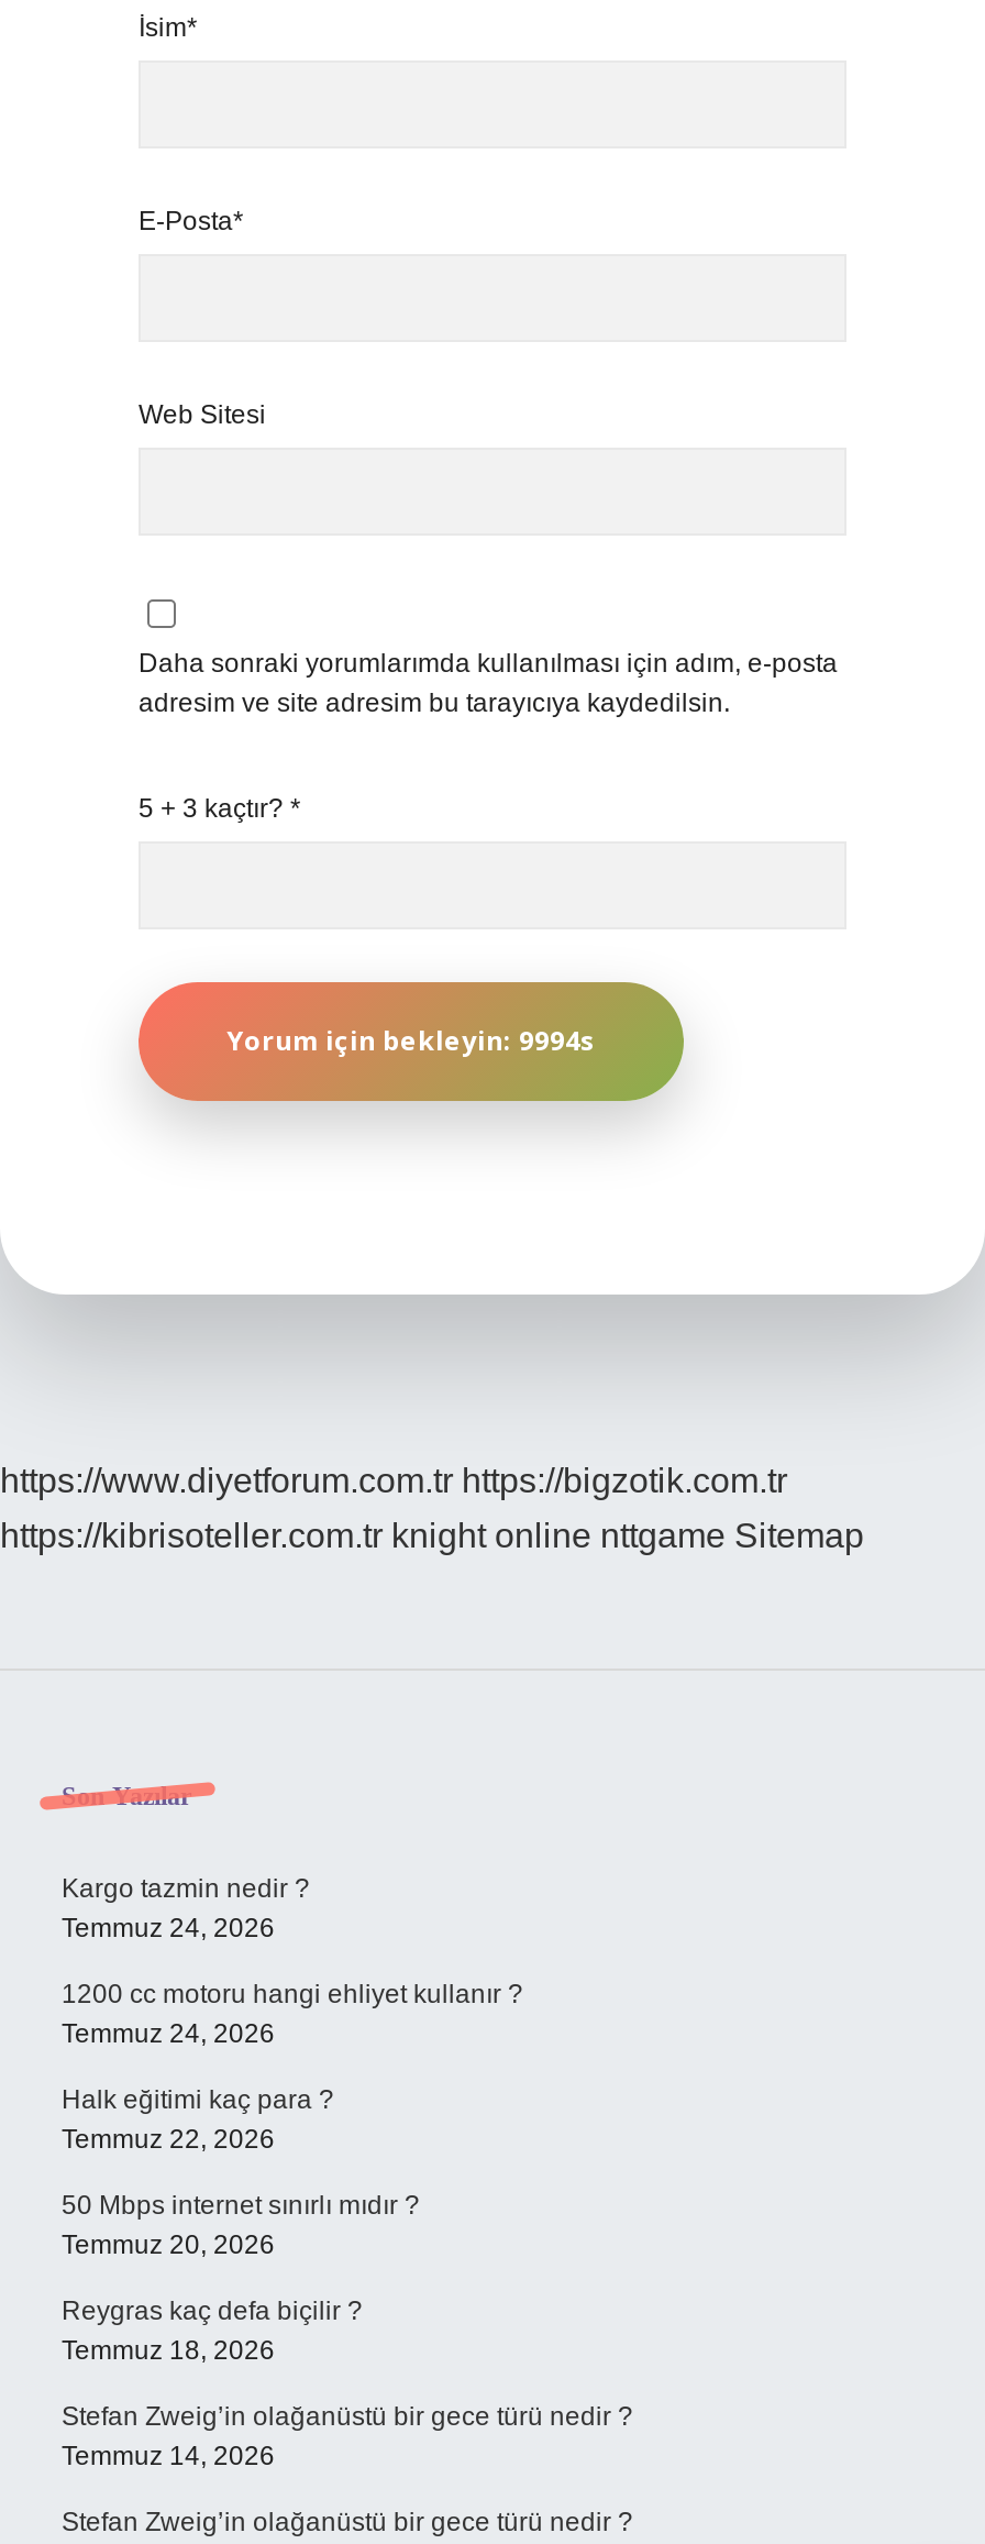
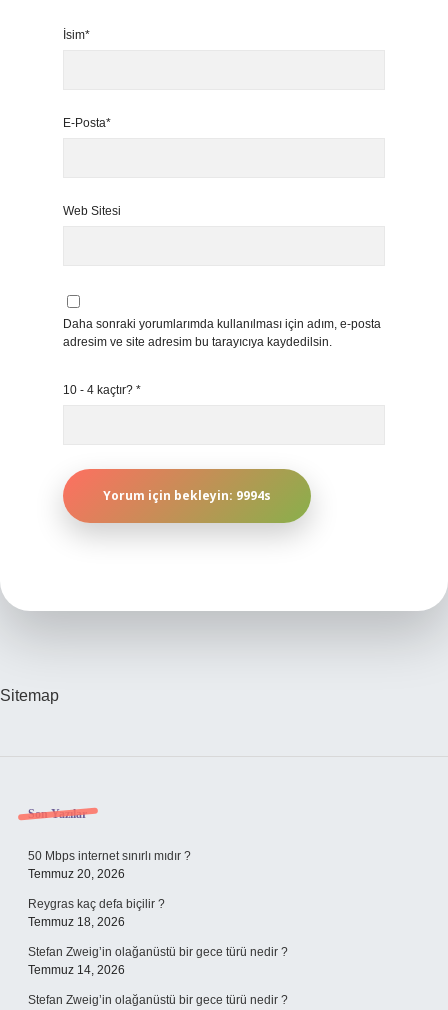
[139,793,301,824] 5 + 3 kaçtır? * -> [63,383,141,397] 10 - 4 kaçtır? *
[0,1462,864,1554] https://www.diyetforum.com.tr https://bigzotik.com.tr | https://kibrisoteller.com.tr knight online nttgame Sitemap -> [0,687,59,704] Sitemap
[62,1873,523,2155] Kargo tazmin nedir ? | Temmuz 24, 2026 | 1200 cc motoru hangi ehliyet kullanır ? | Temmuz 24, 2026 | Halk eğitimi kaç para ? | Temmuz 22, 2026 -> none

